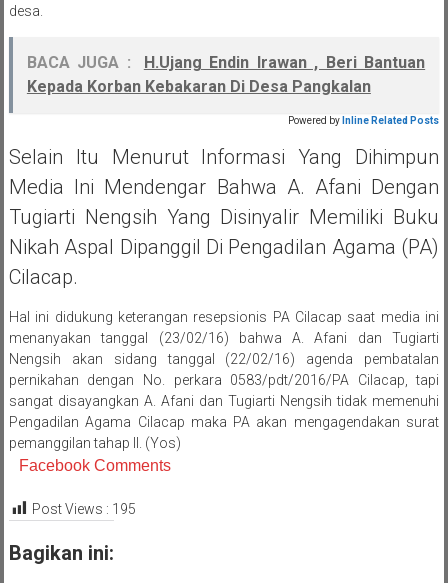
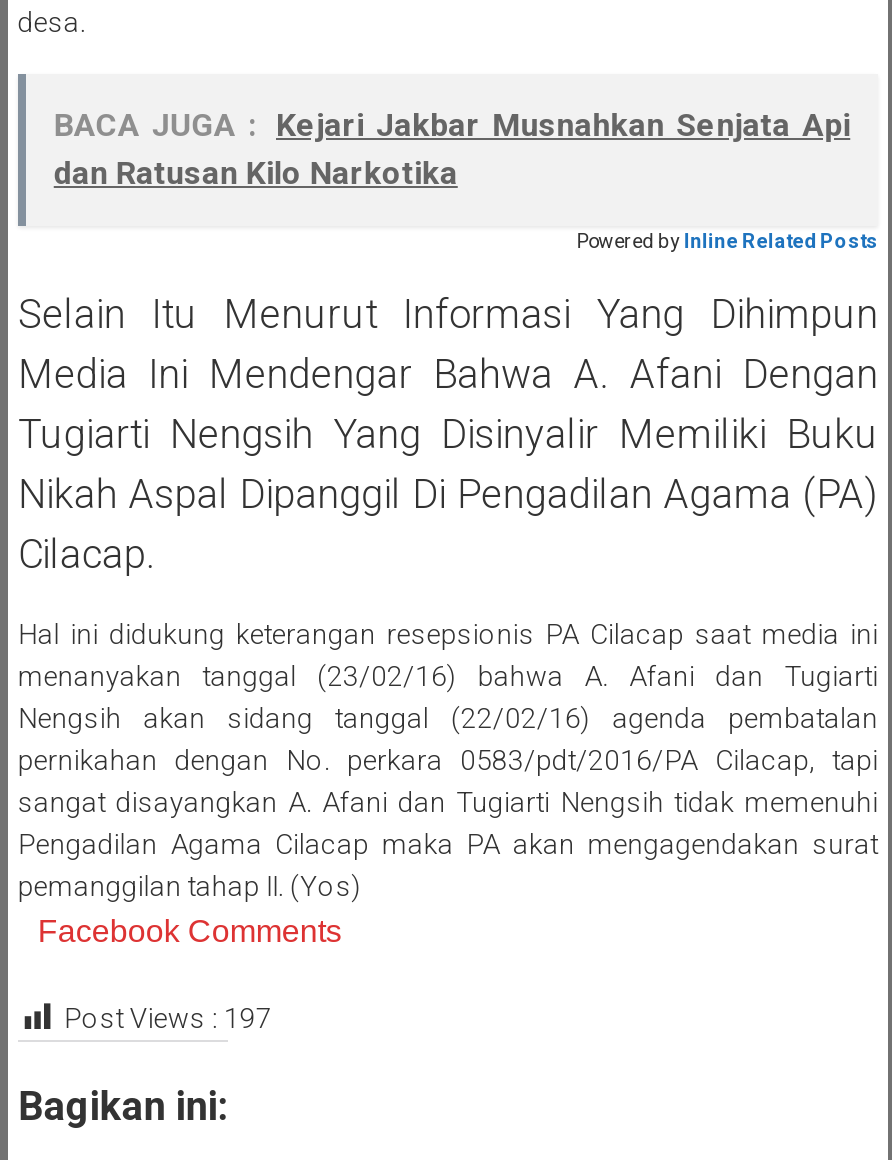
[27,53,425,96] BACA JUGA : | H.Ujang Endin Irawan , Beri Bantuan | Kepada Korban Kebakaran Di Desa Pangkalan -> [54,106,850,192] BACA JUGA : Kejari Jakbar Musnahkan Senjata Api | dan Ratusan Kilo Narkotika
[32,501,136,517] Post Views : 195 -> [64,1002,272,1034] Post Views : 197

